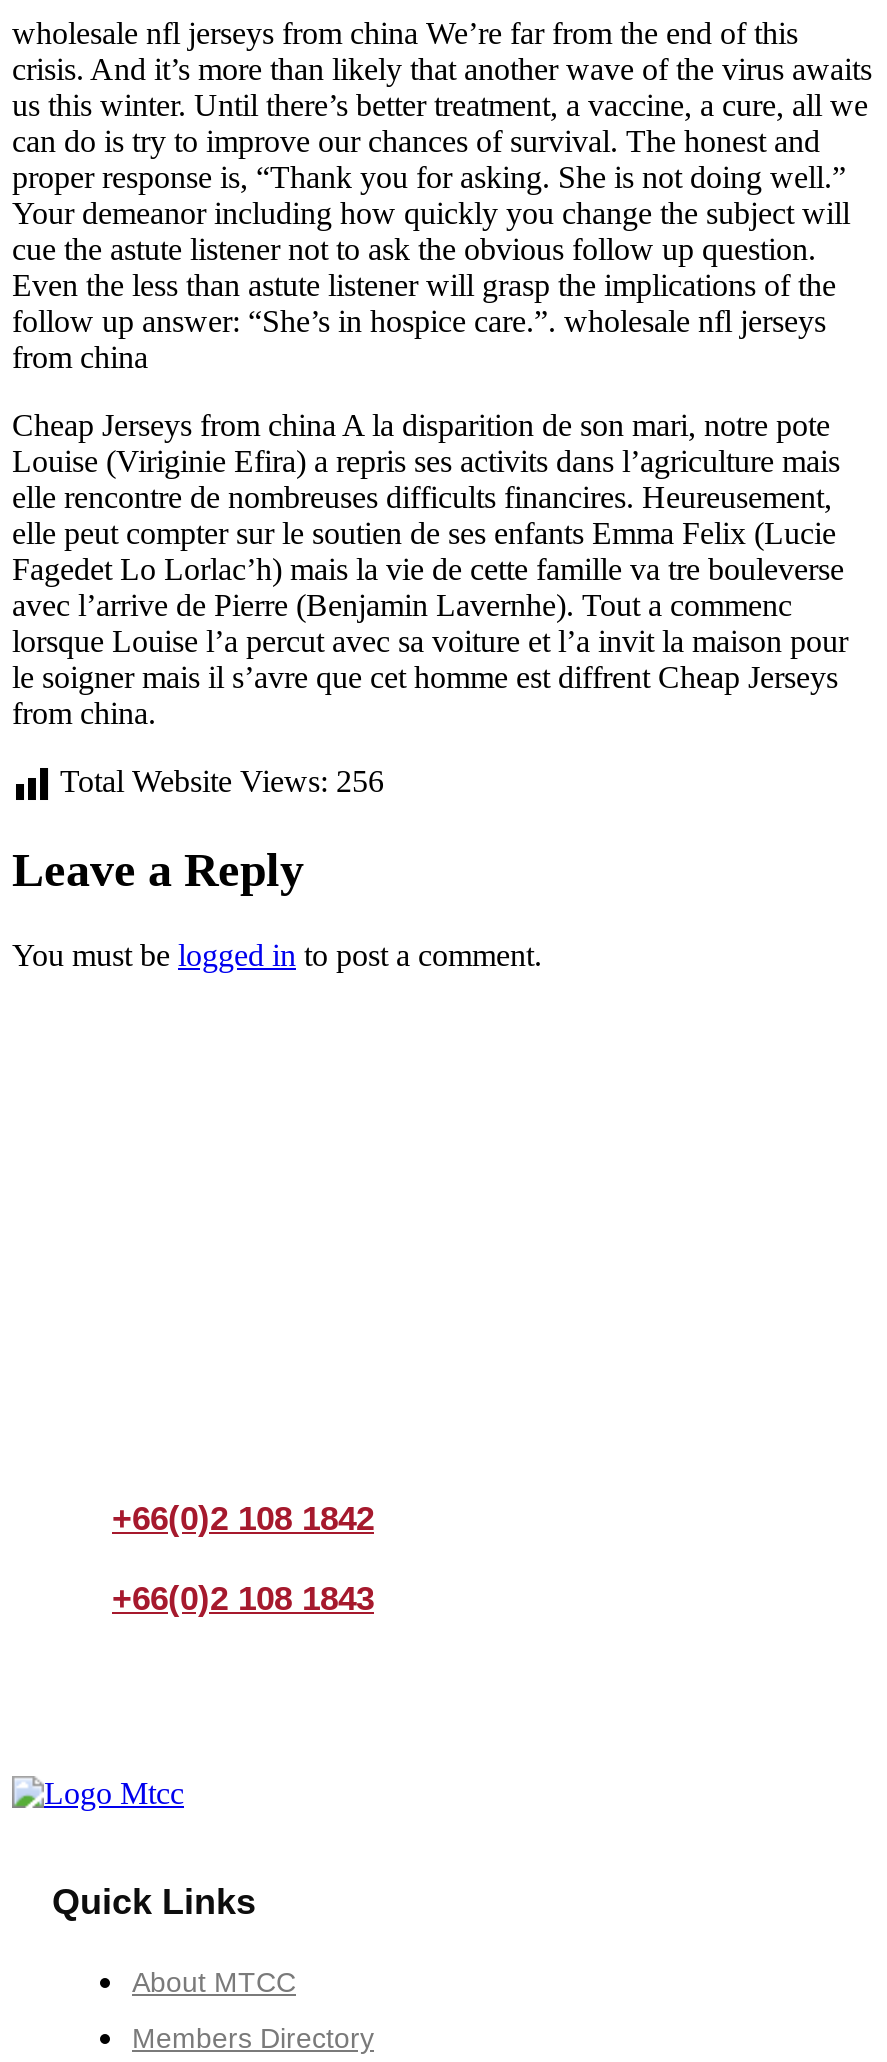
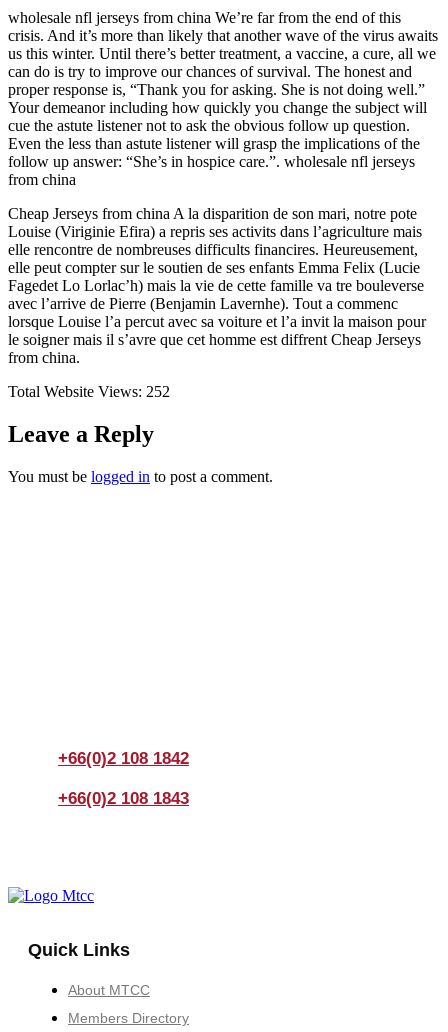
[60,764,384,798] Total Website Views: 256 -> [8,383,170,400] Total Website Views: 252

